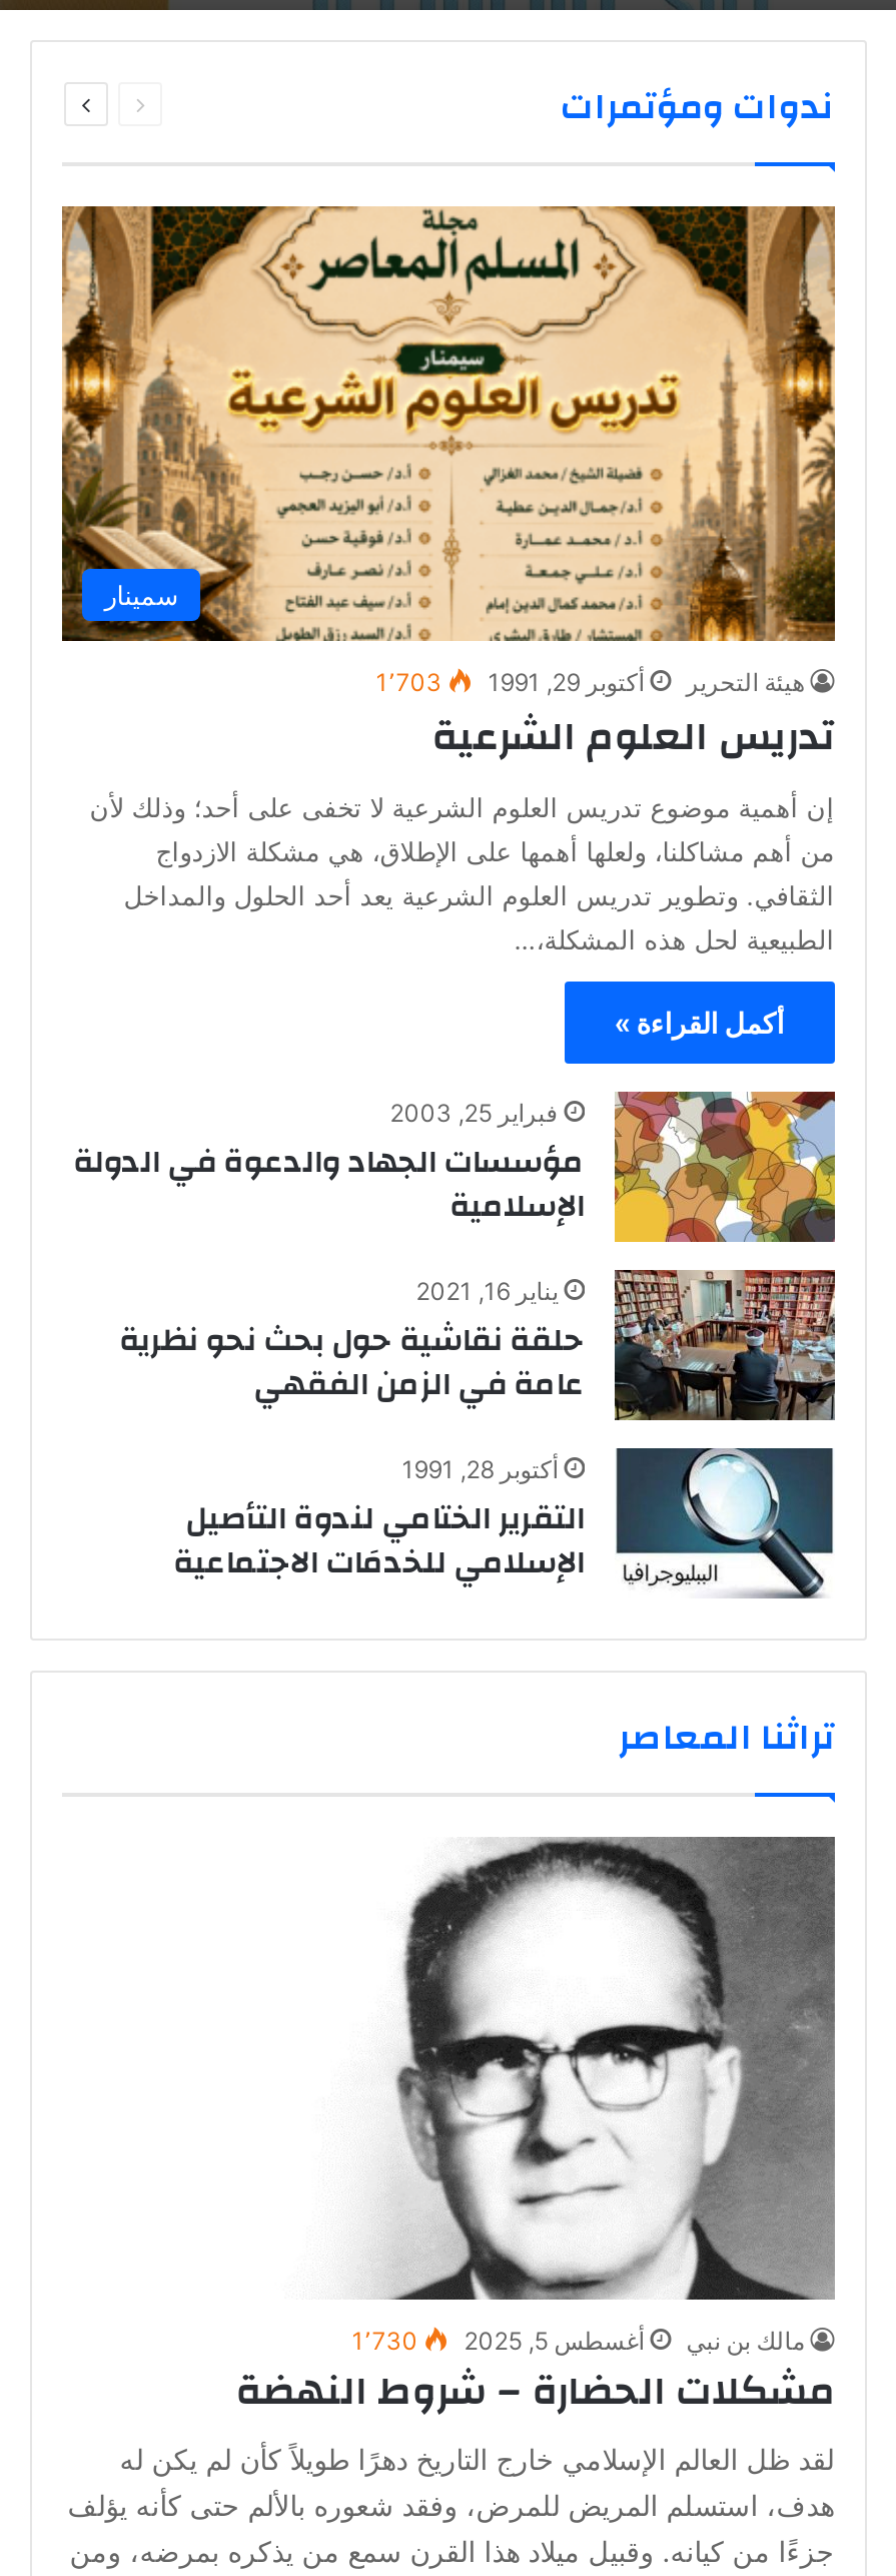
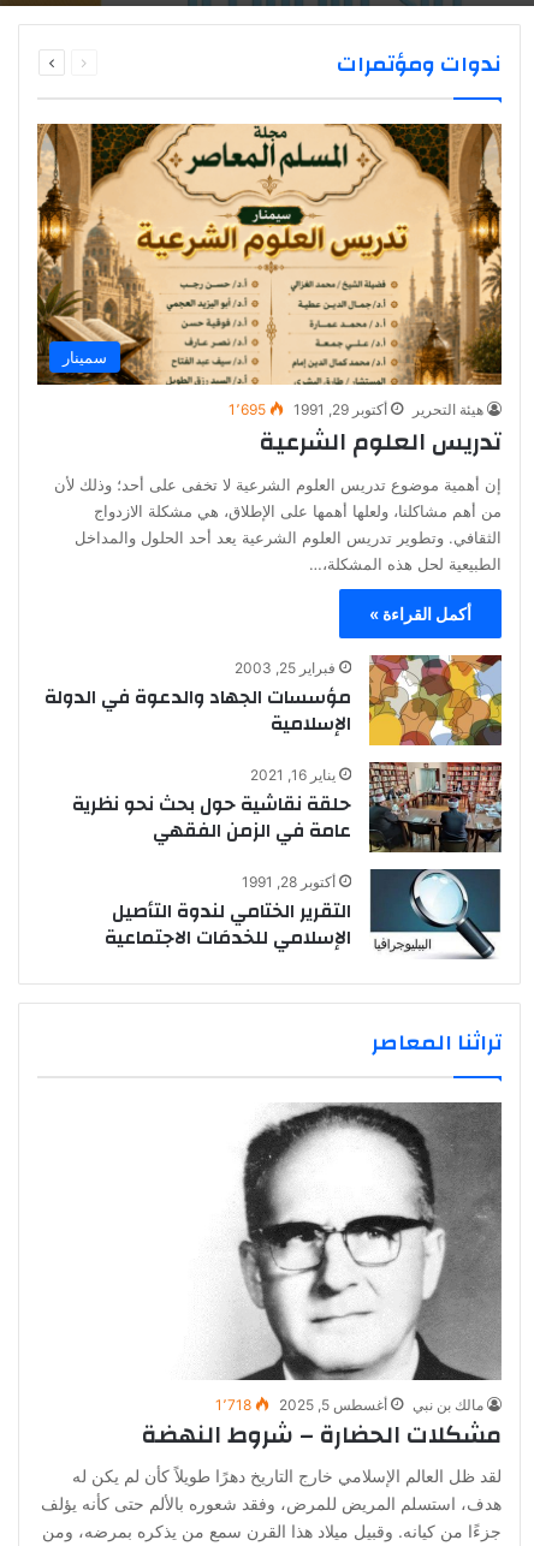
[376,667,442,697] 1٬703 -> [228,400,265,418] 1٬695
[352,2326,418,2356] 1٬730 -> [215,1396,251,1414] 1٬718

